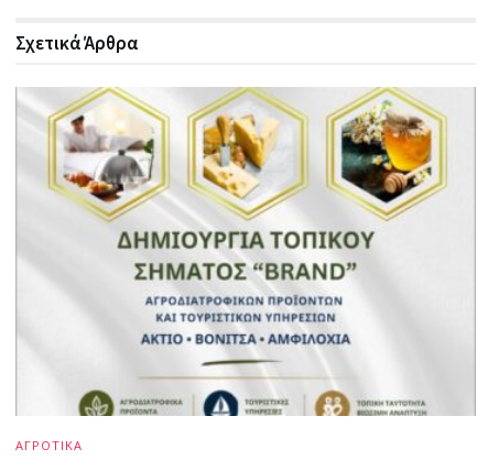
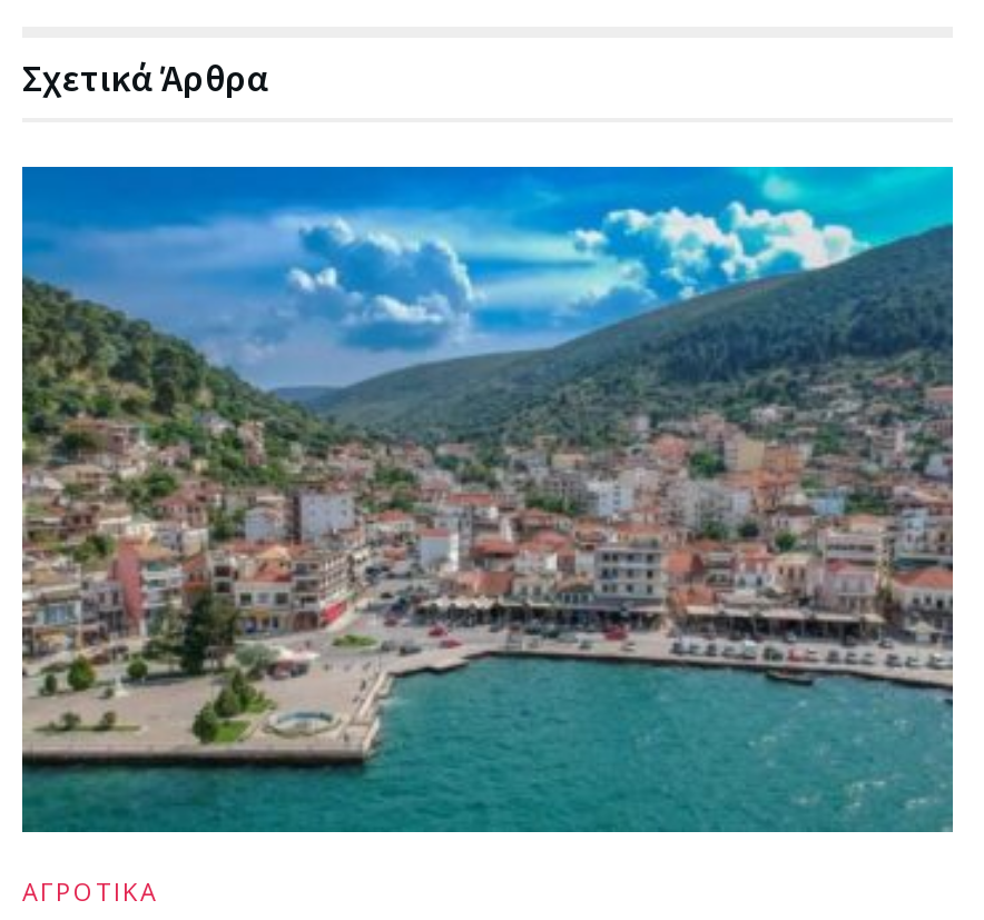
[15,86,476,417] [image] -> [20,165,955,834] [image]

